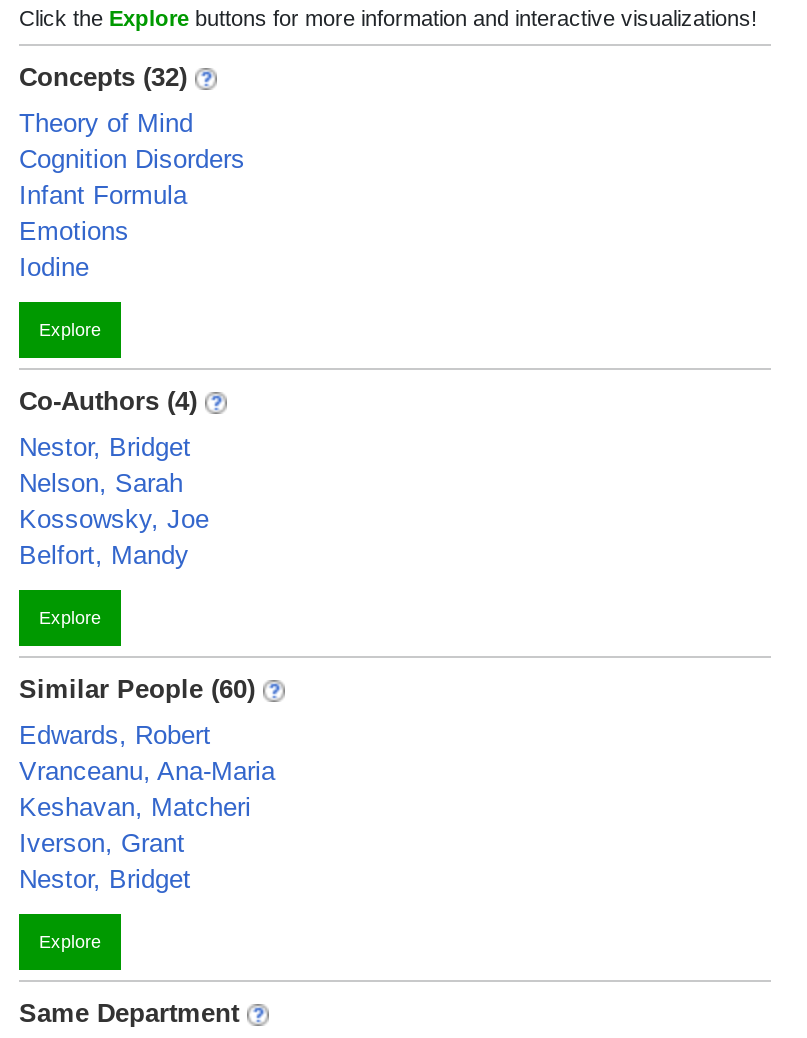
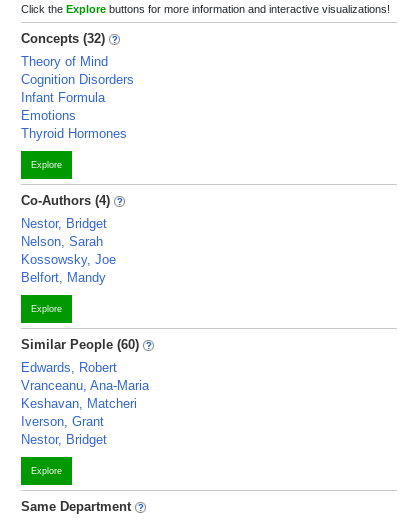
[19,252,89,282] Iodine -> [21,126,127,141] Thyroid Hormones

